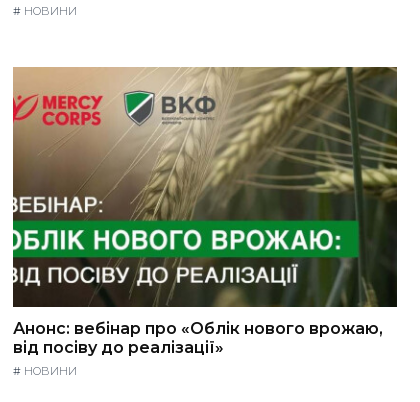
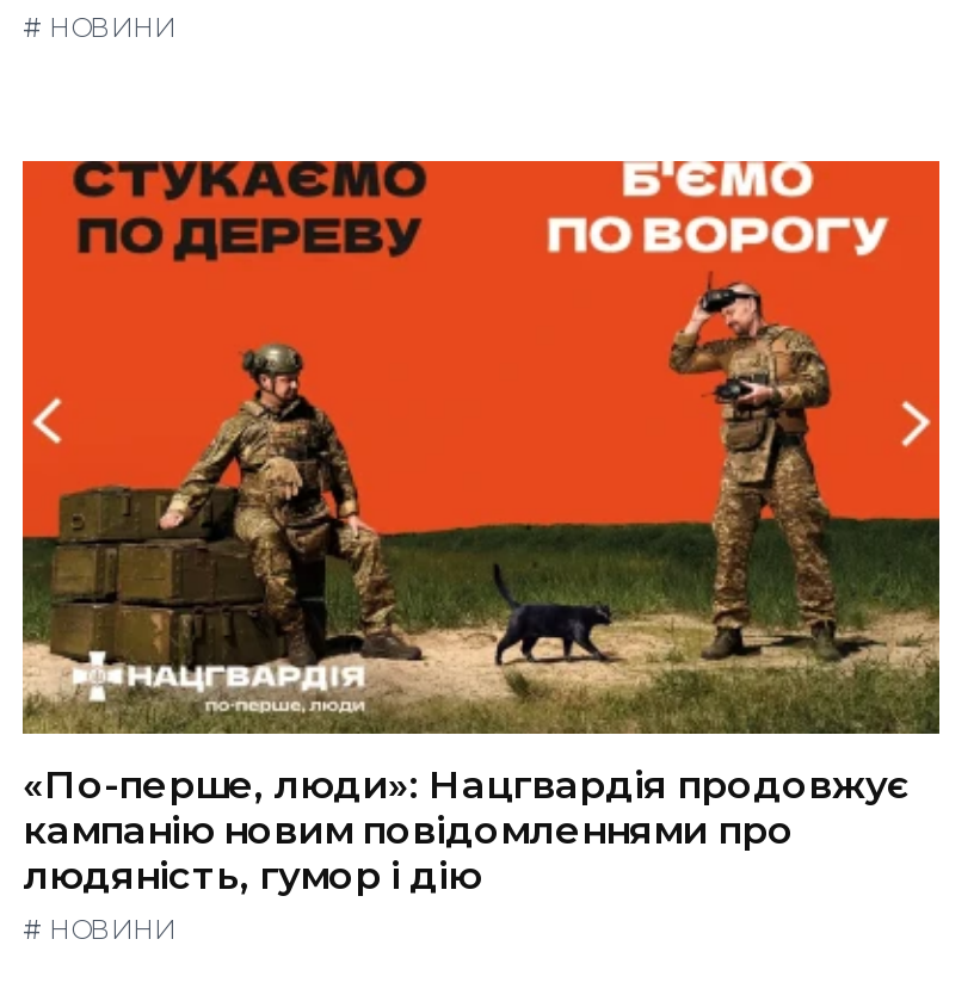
[12,66,398,357] [image] | Анонс: вебінар про «Облік нового врожаю, | від посіву до реалізації» -> [20,157,942,898] [image] | «По-перше, люди»: Нацгвардія продовжує | кампанію новим повідомленнями про | людяність, гумор і дію

